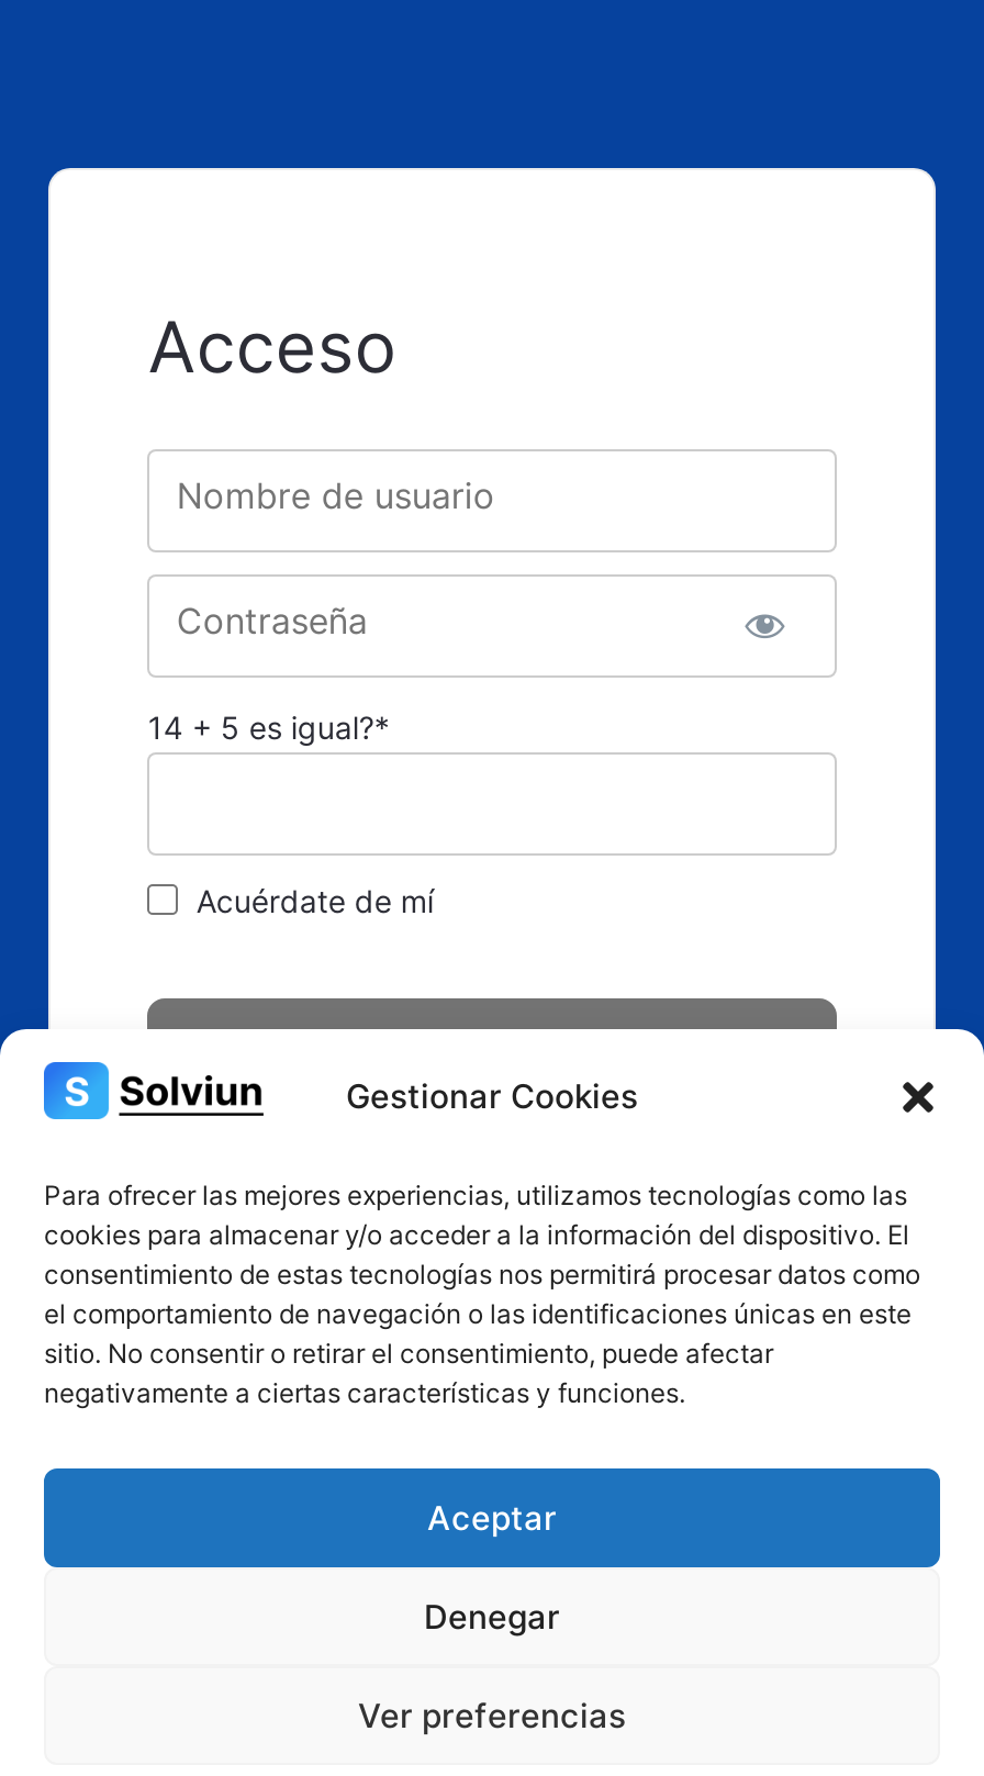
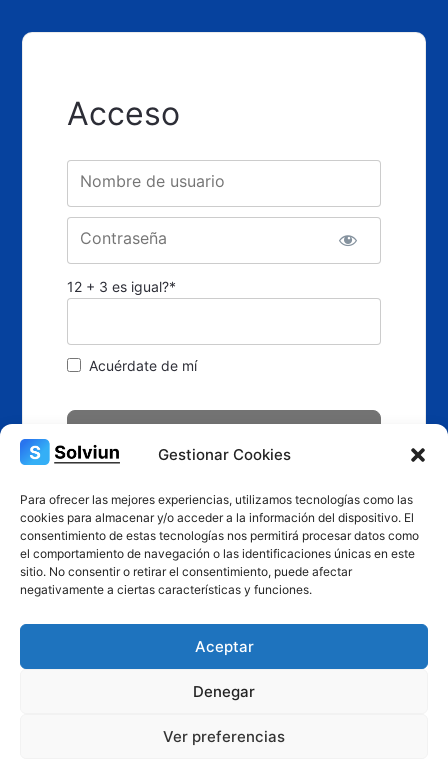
[148,708,390,746] 14 + 5 es igual?* -> [67,278,176,295] 12 + 3 es igual?*

